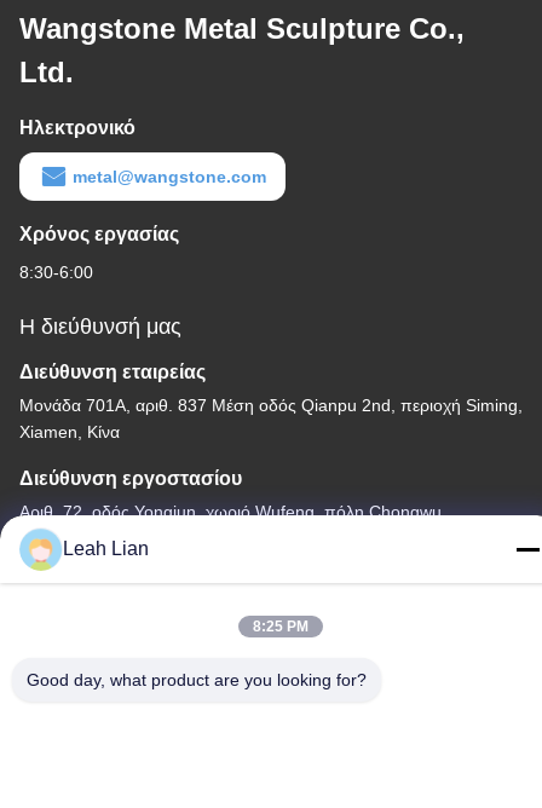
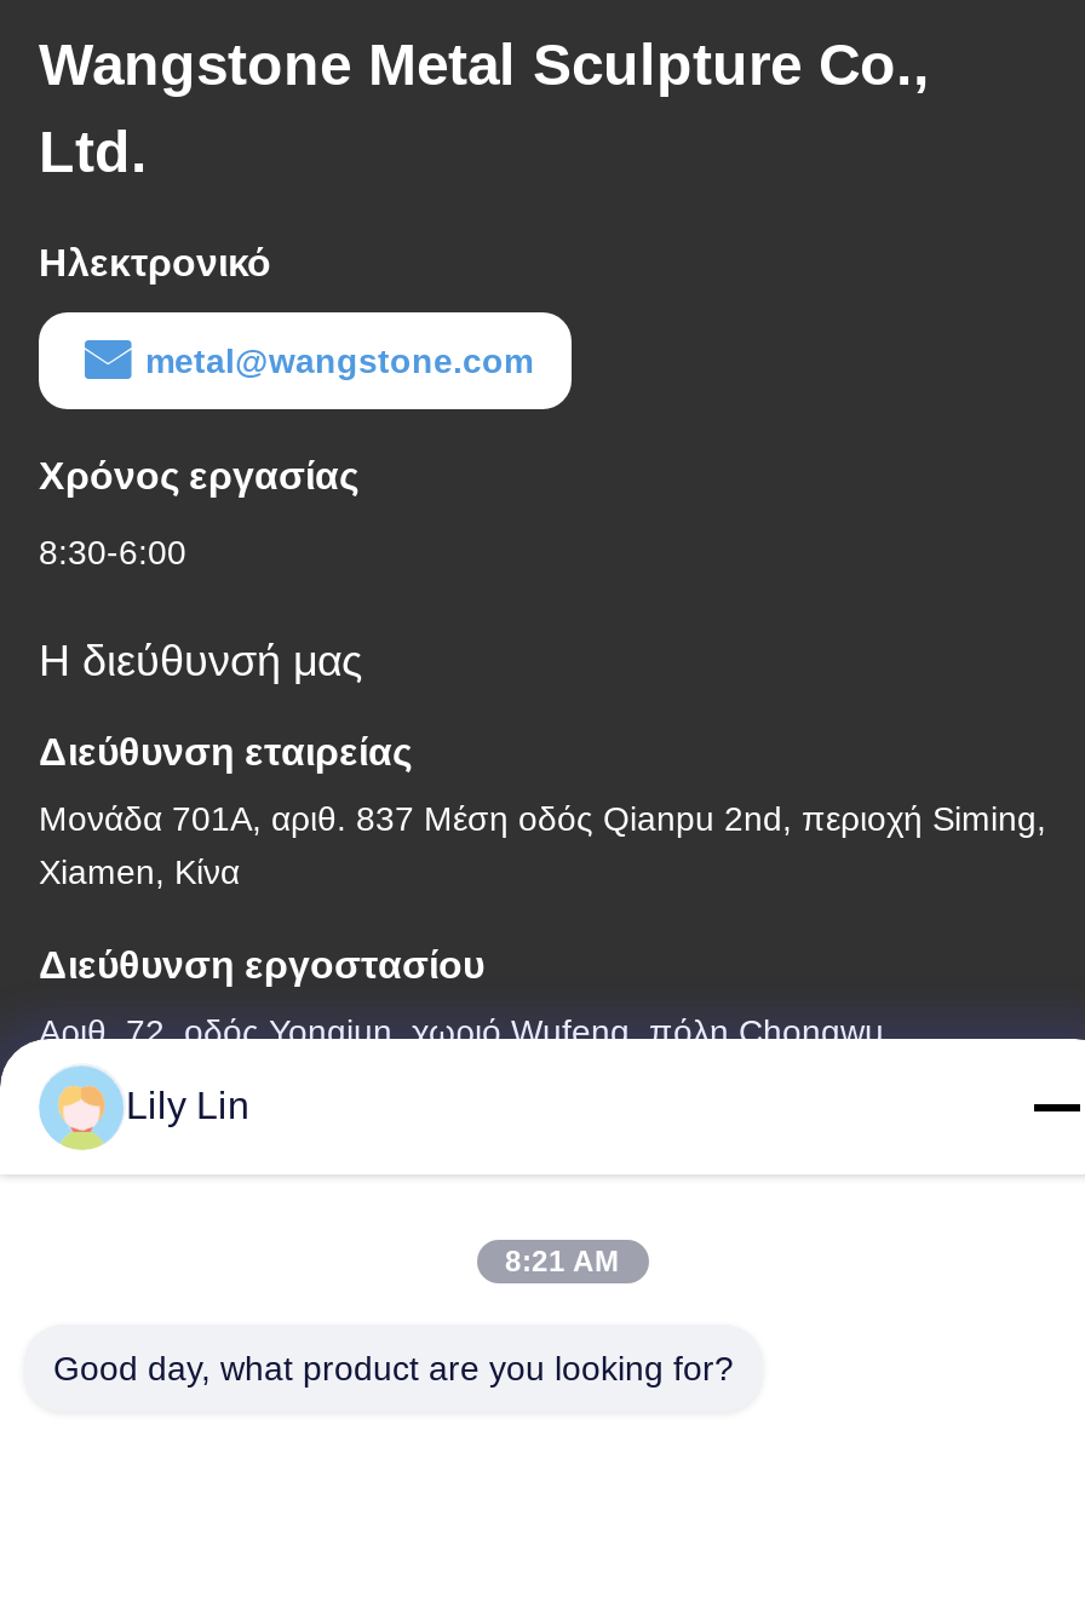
[63,538,149,559] Leah Lian -> [126,1085,249,1126] Lily Lin
[253,618,309,635] 8:25 PM -> [505,1245,619,1279] 8:21 AM

